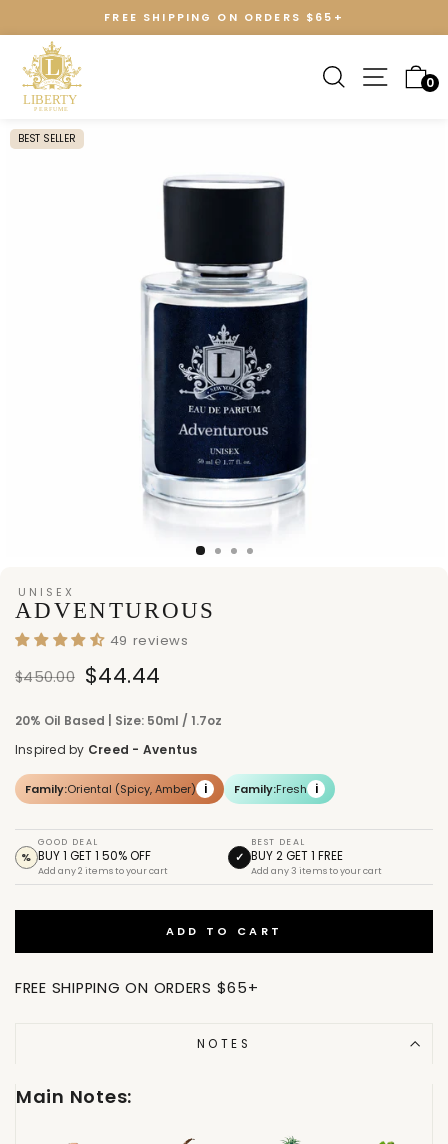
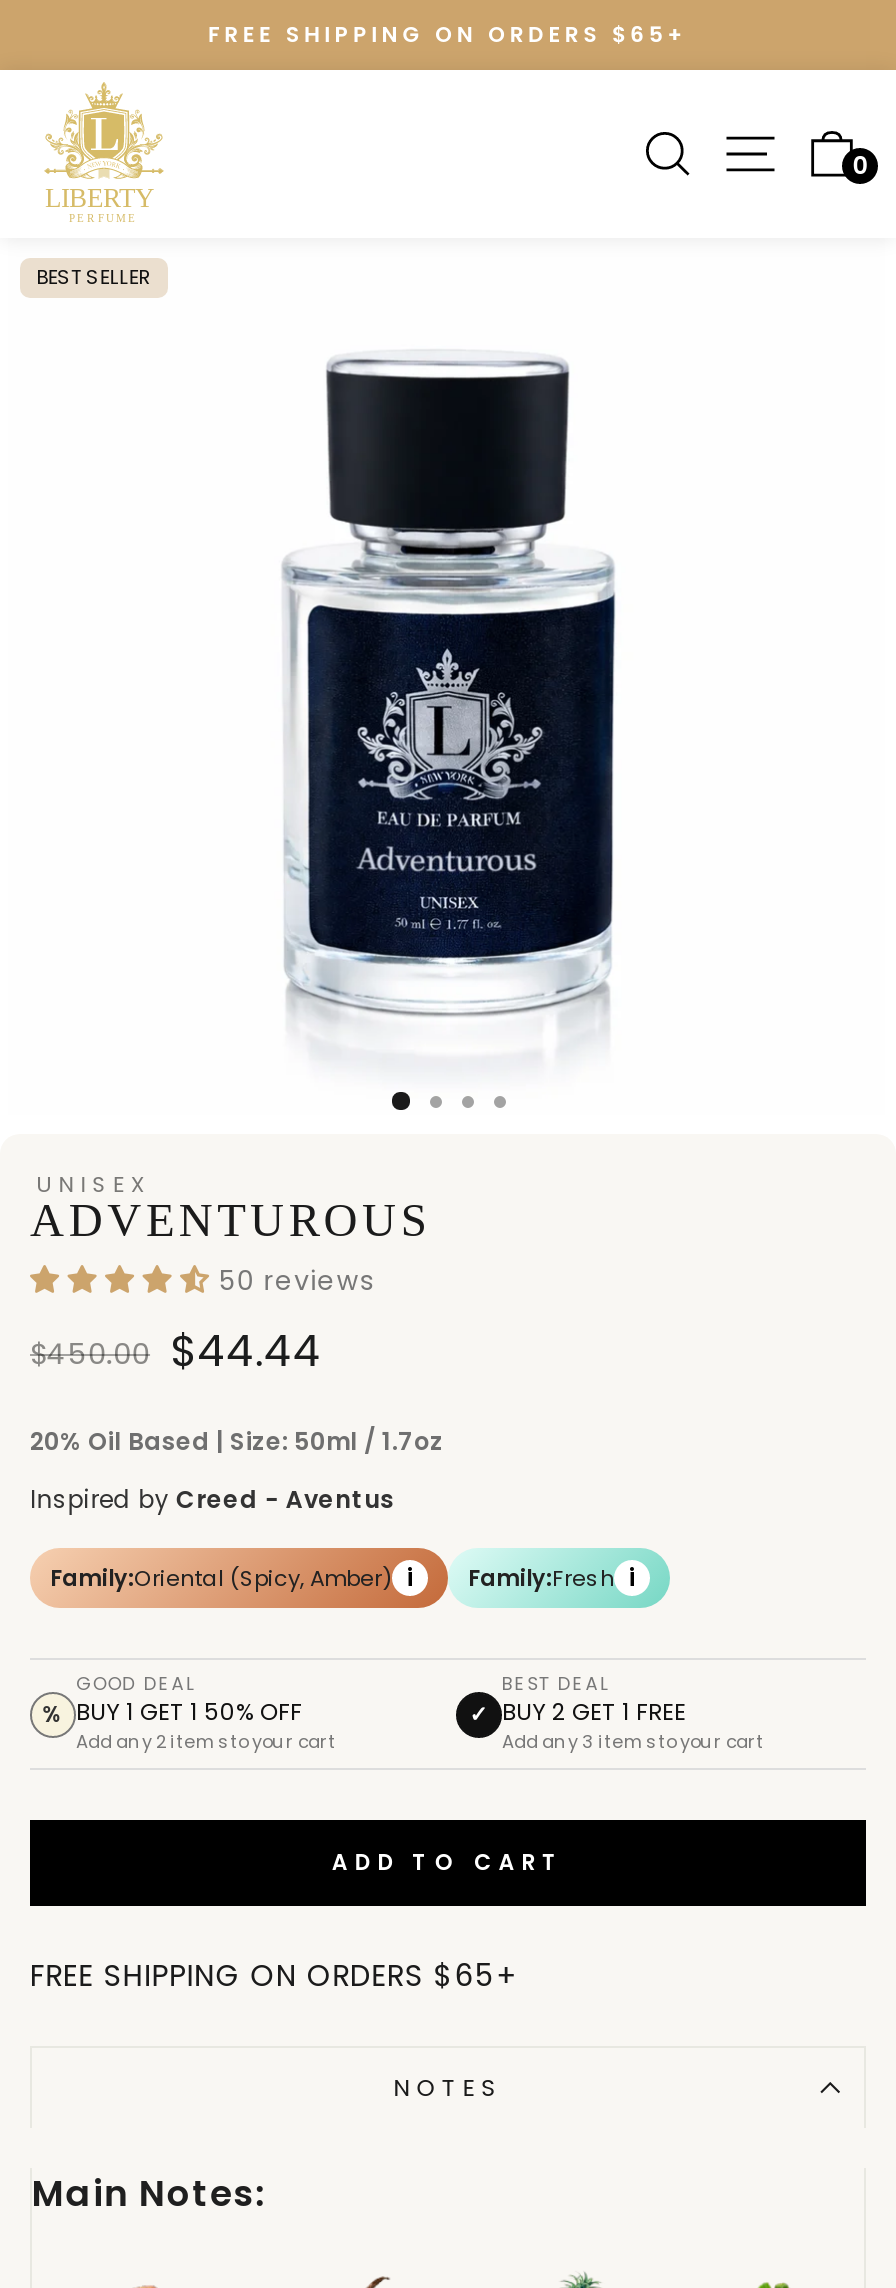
[109,631,189,650] 49 reviews -> [219,1262,376,1300] 50 reviews

